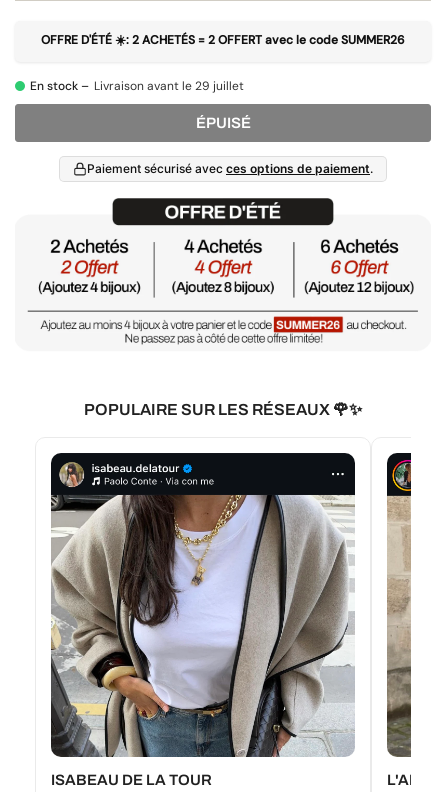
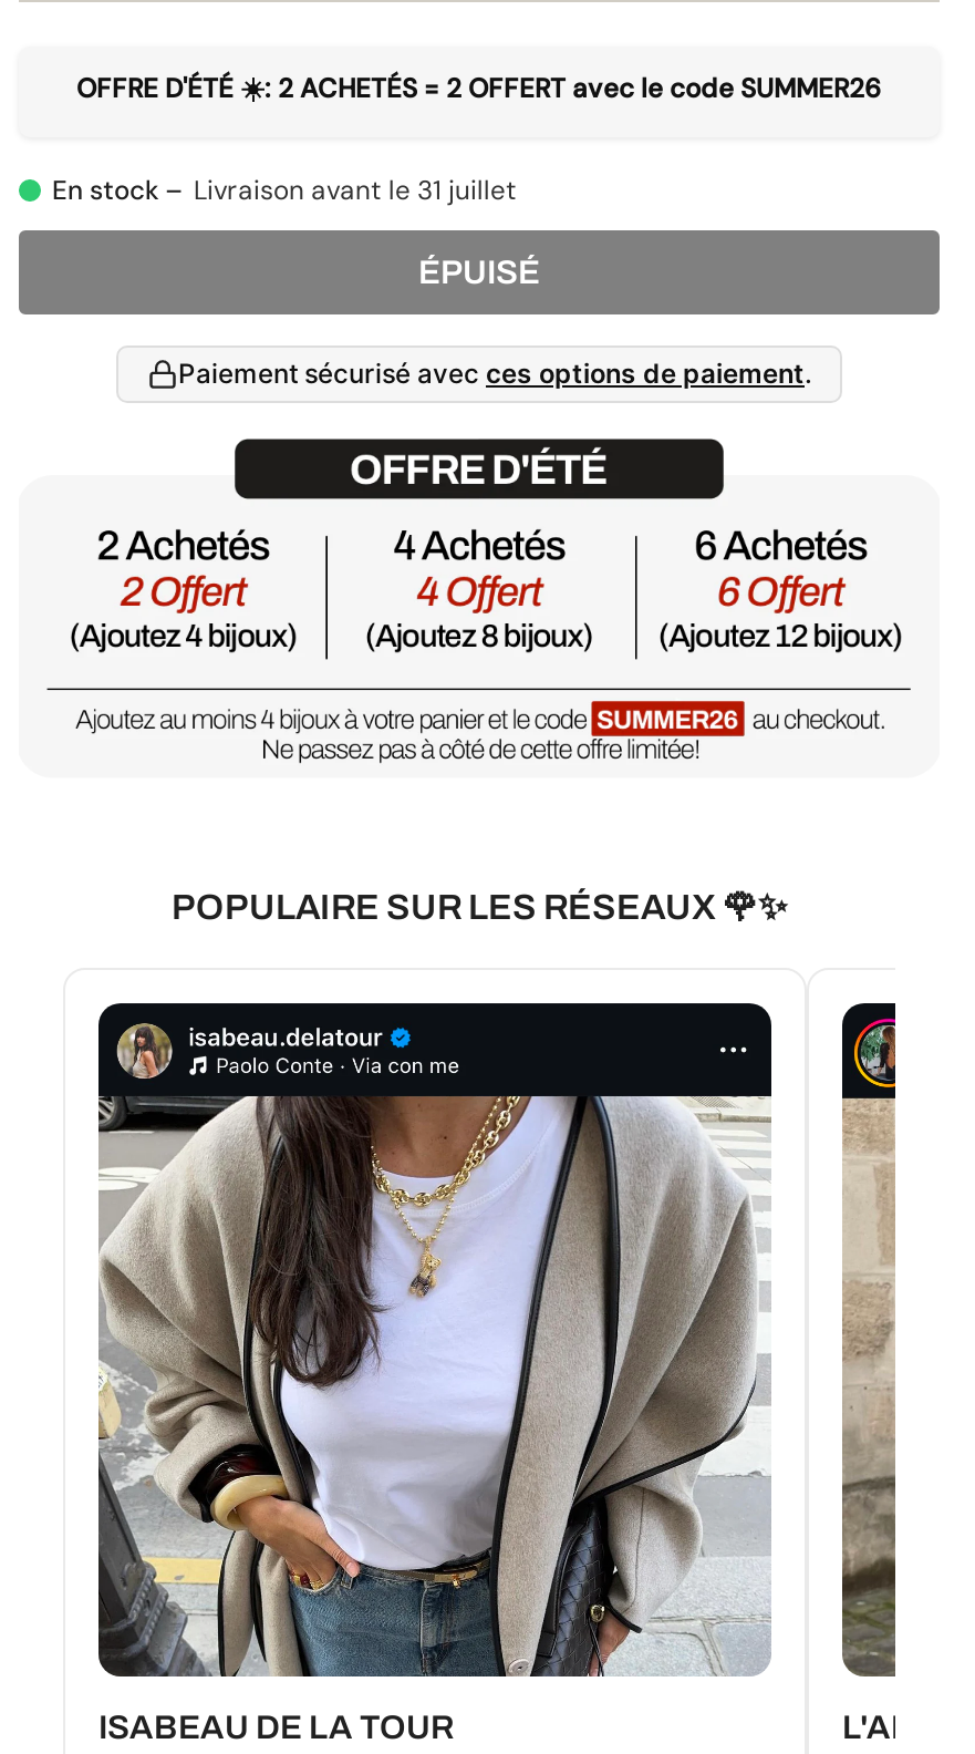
[30,78,244,94] En stock – Livraison avant le 29 juillet -> [52,172,517,208] En stock – Livraison avant le 31 juillet

